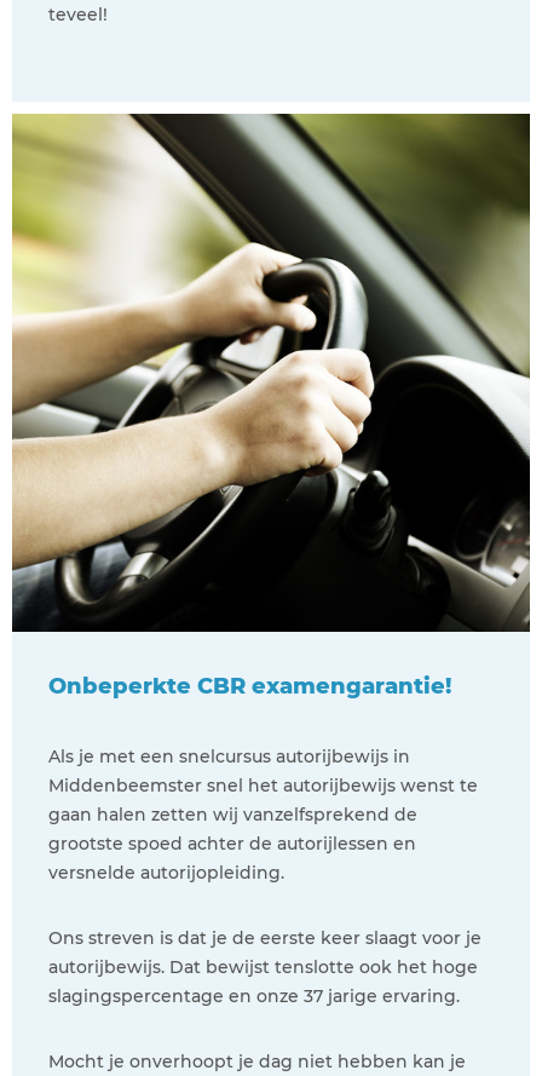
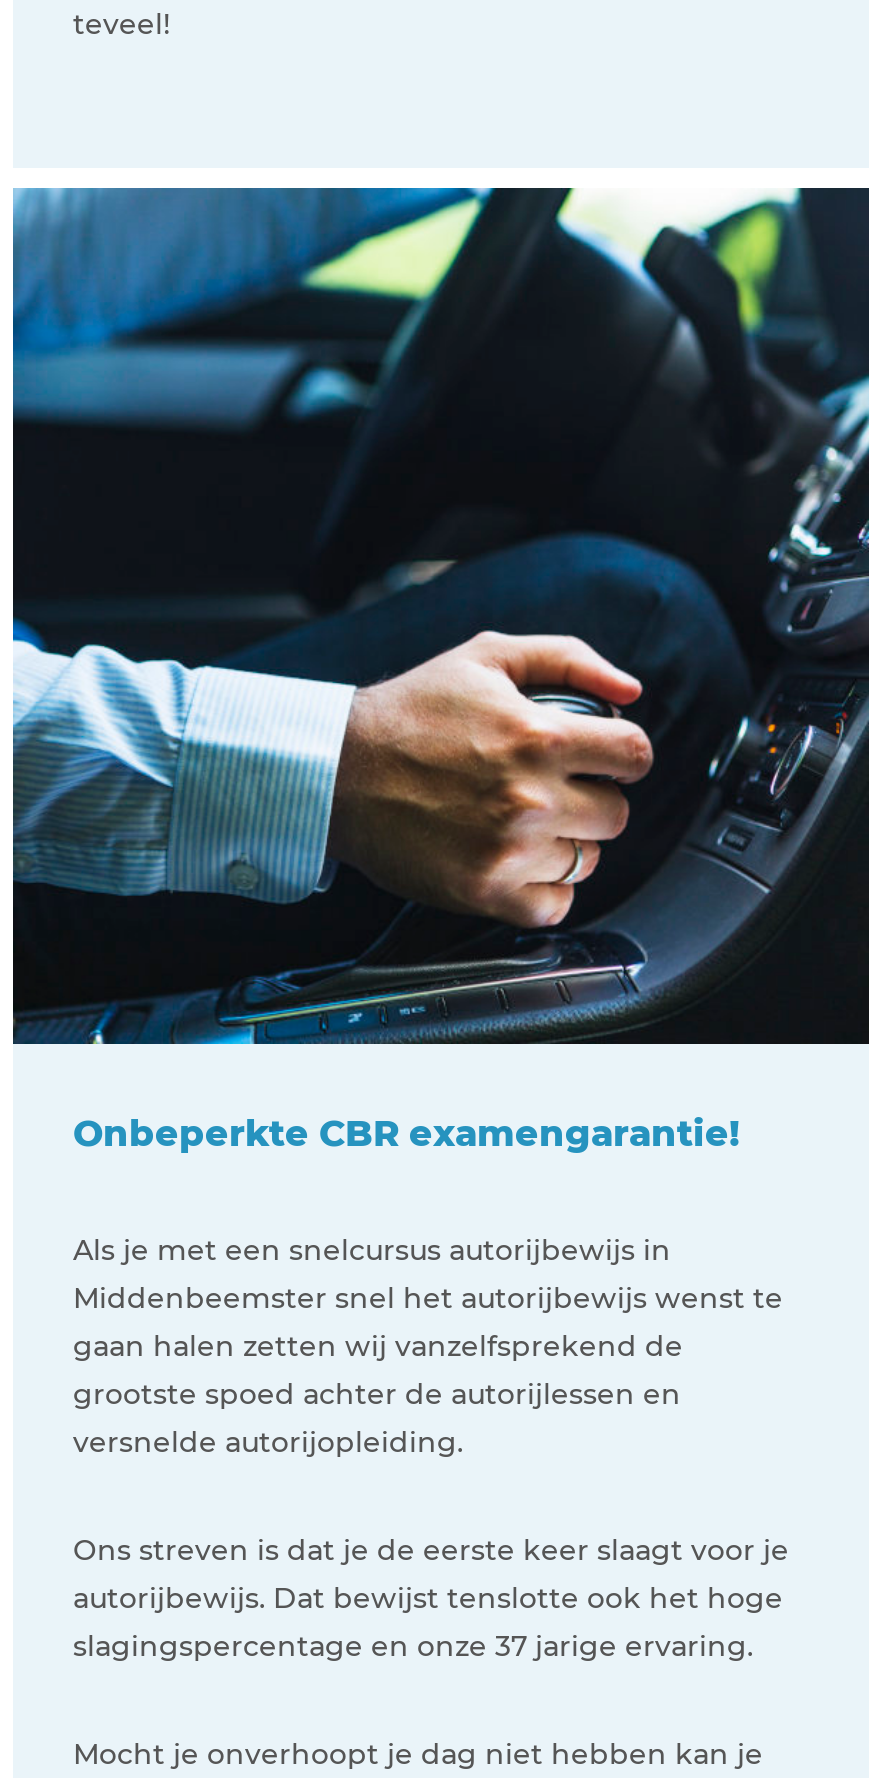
[11,113,531,633] [image] -> [11,186,871,1046] [image]

